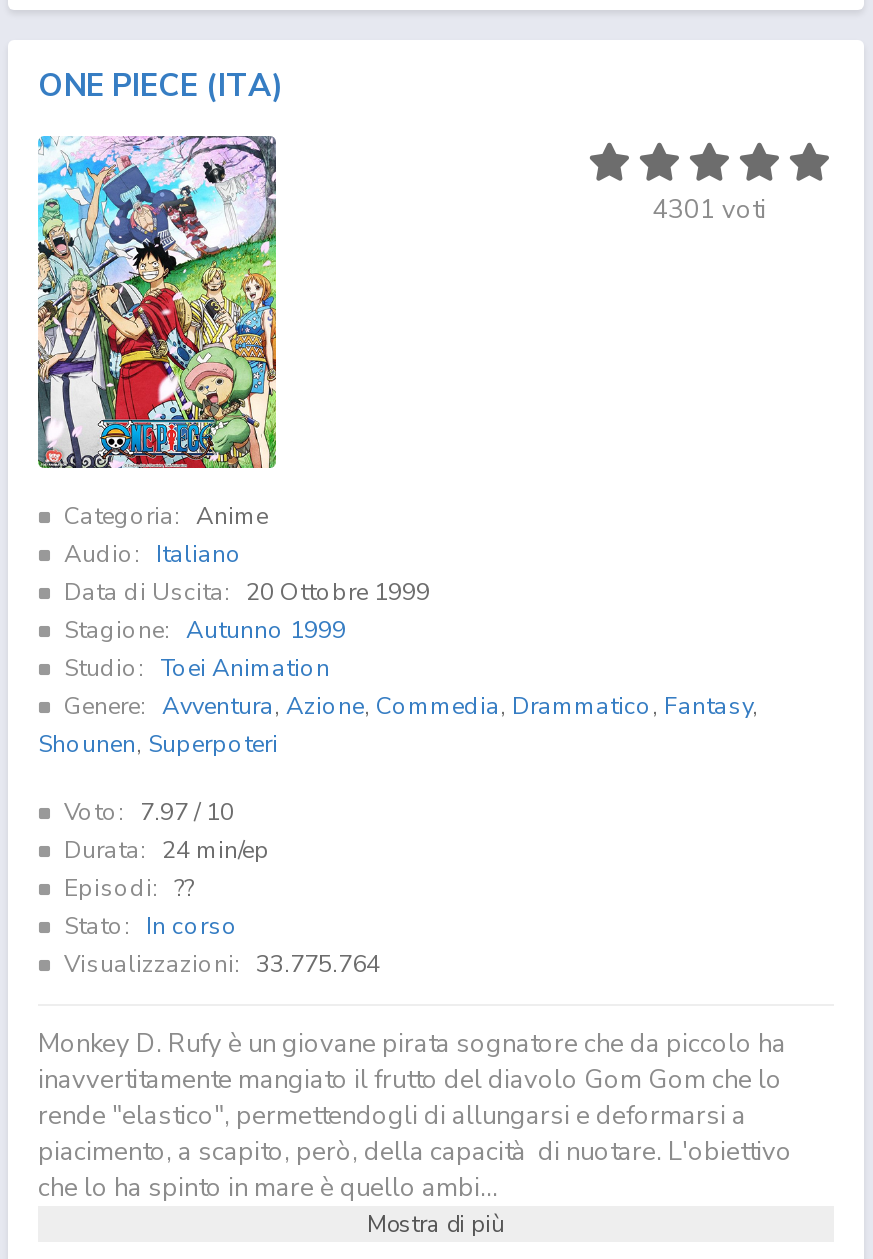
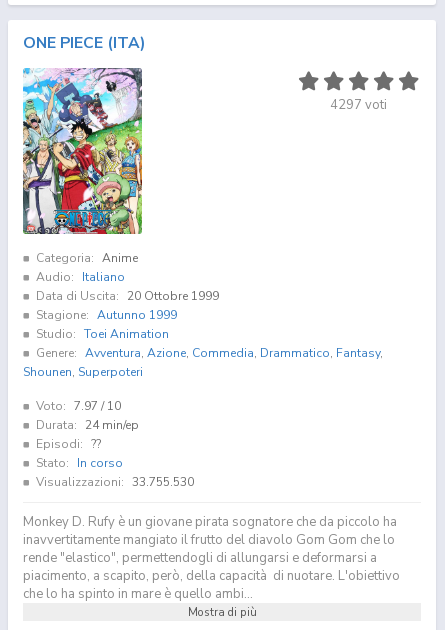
[652,192,766,228] 4301 voti -> [330,96,387,114] 4297 voti
[64,948,380,980] Visualizzazioni: 33.775.764 -> [36,474,194,490] Visualizzazioni: 33.755.530

